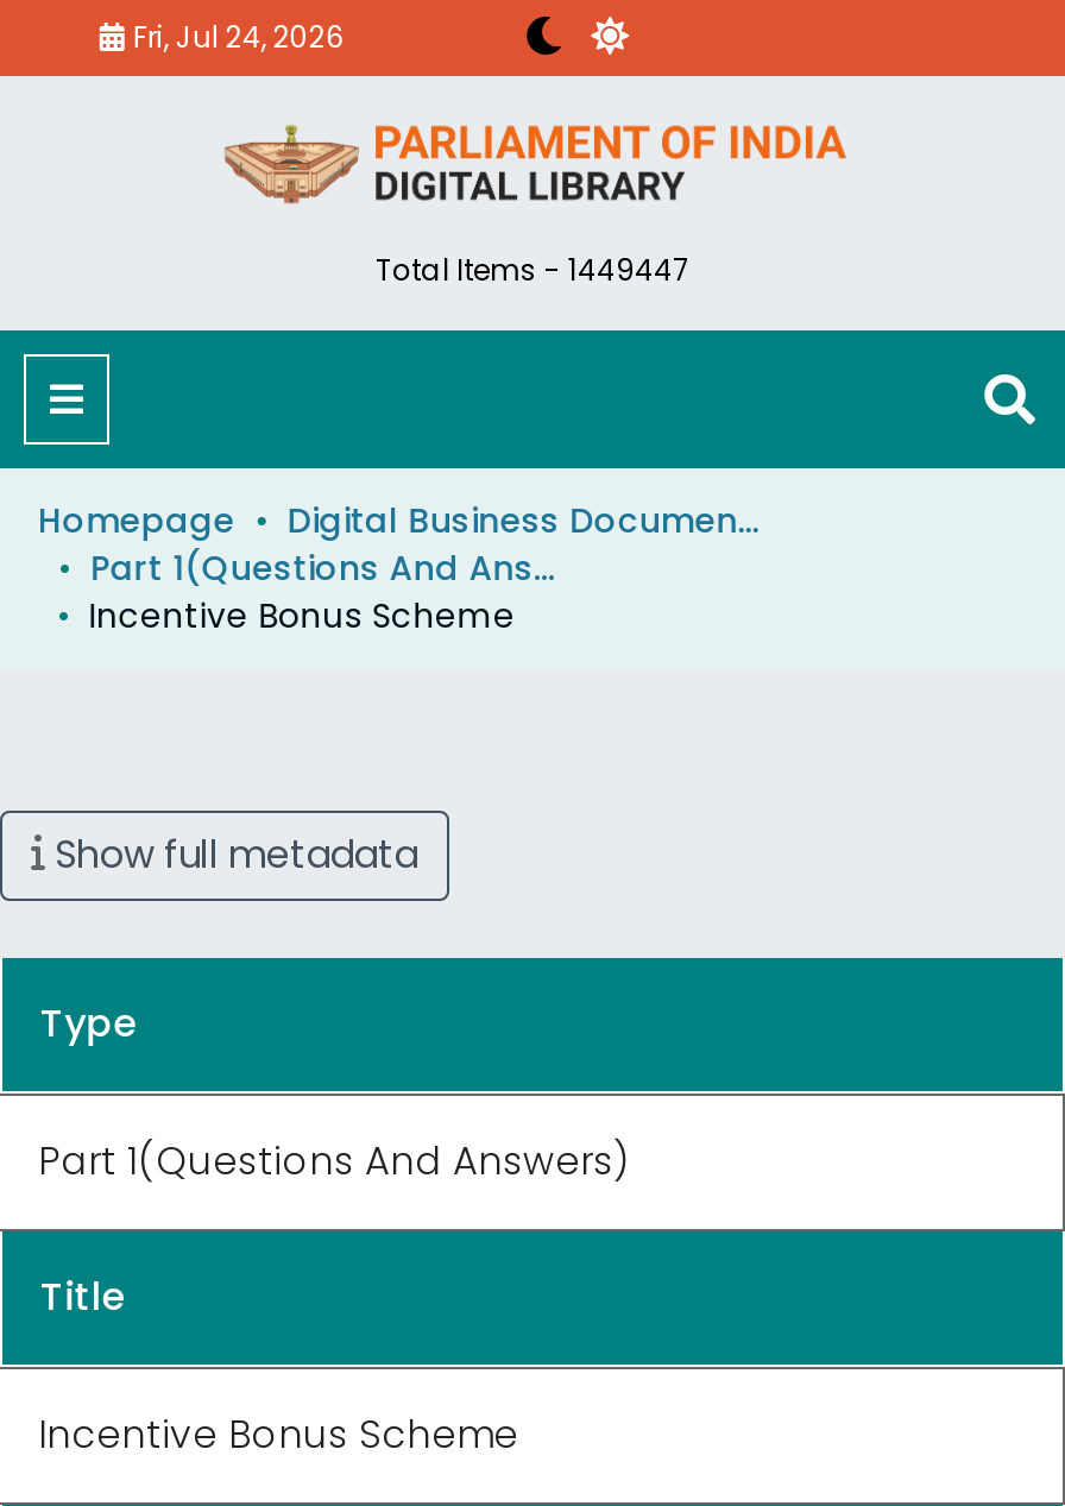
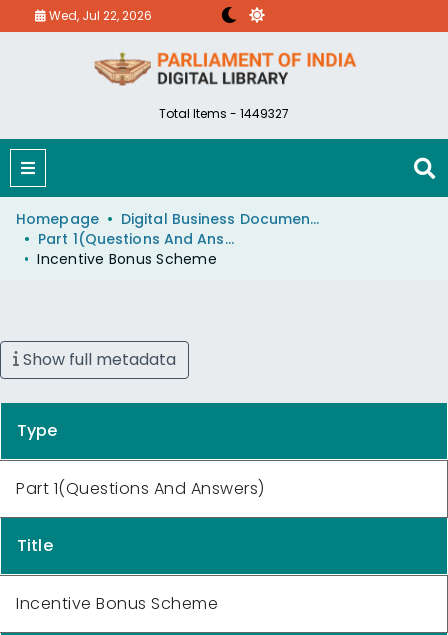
[126,17,344,57] Fri, Jul 24, 2026 -> [46,7,152,24] Wed, Jul 22, 2026
[376,250,689,290] Total Items - 1449447 -> [159,105,289,122] Total Items - 1449327

